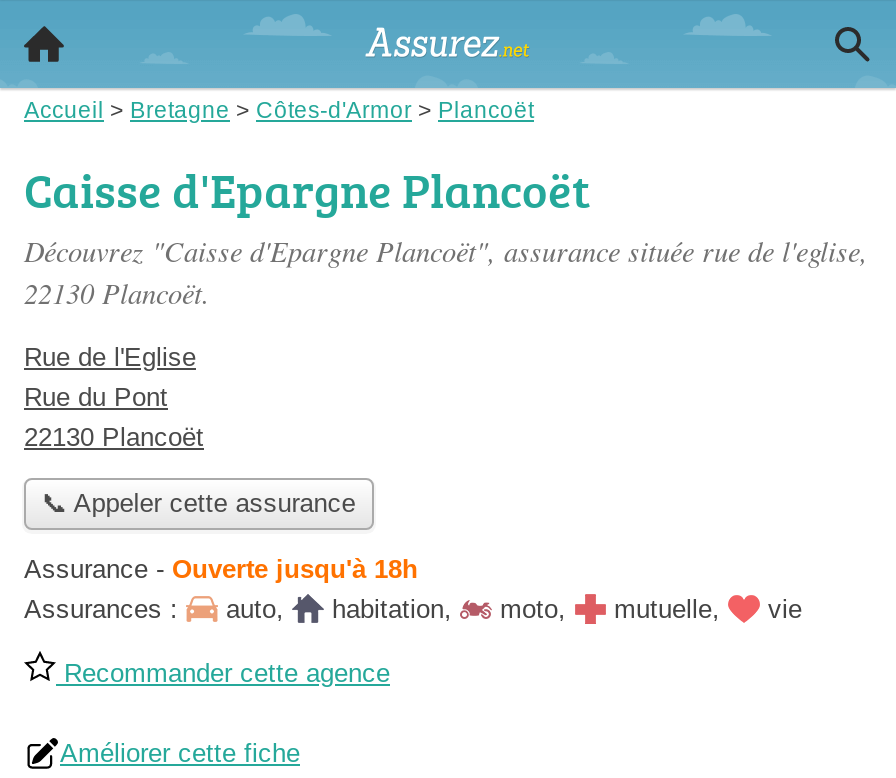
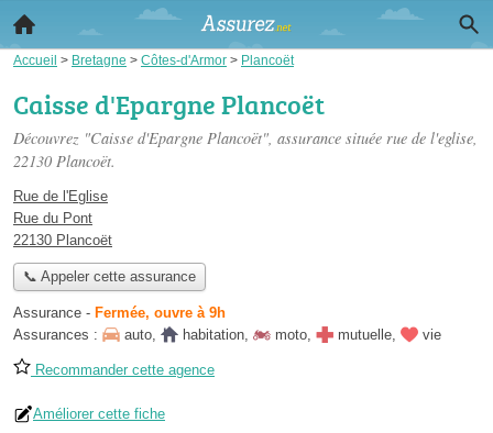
[24,555,418,585] Assurance - Ouverte jusqu'à 18h -> [13,305,226,321] Assurance - Fermée, ouvre à 9h

